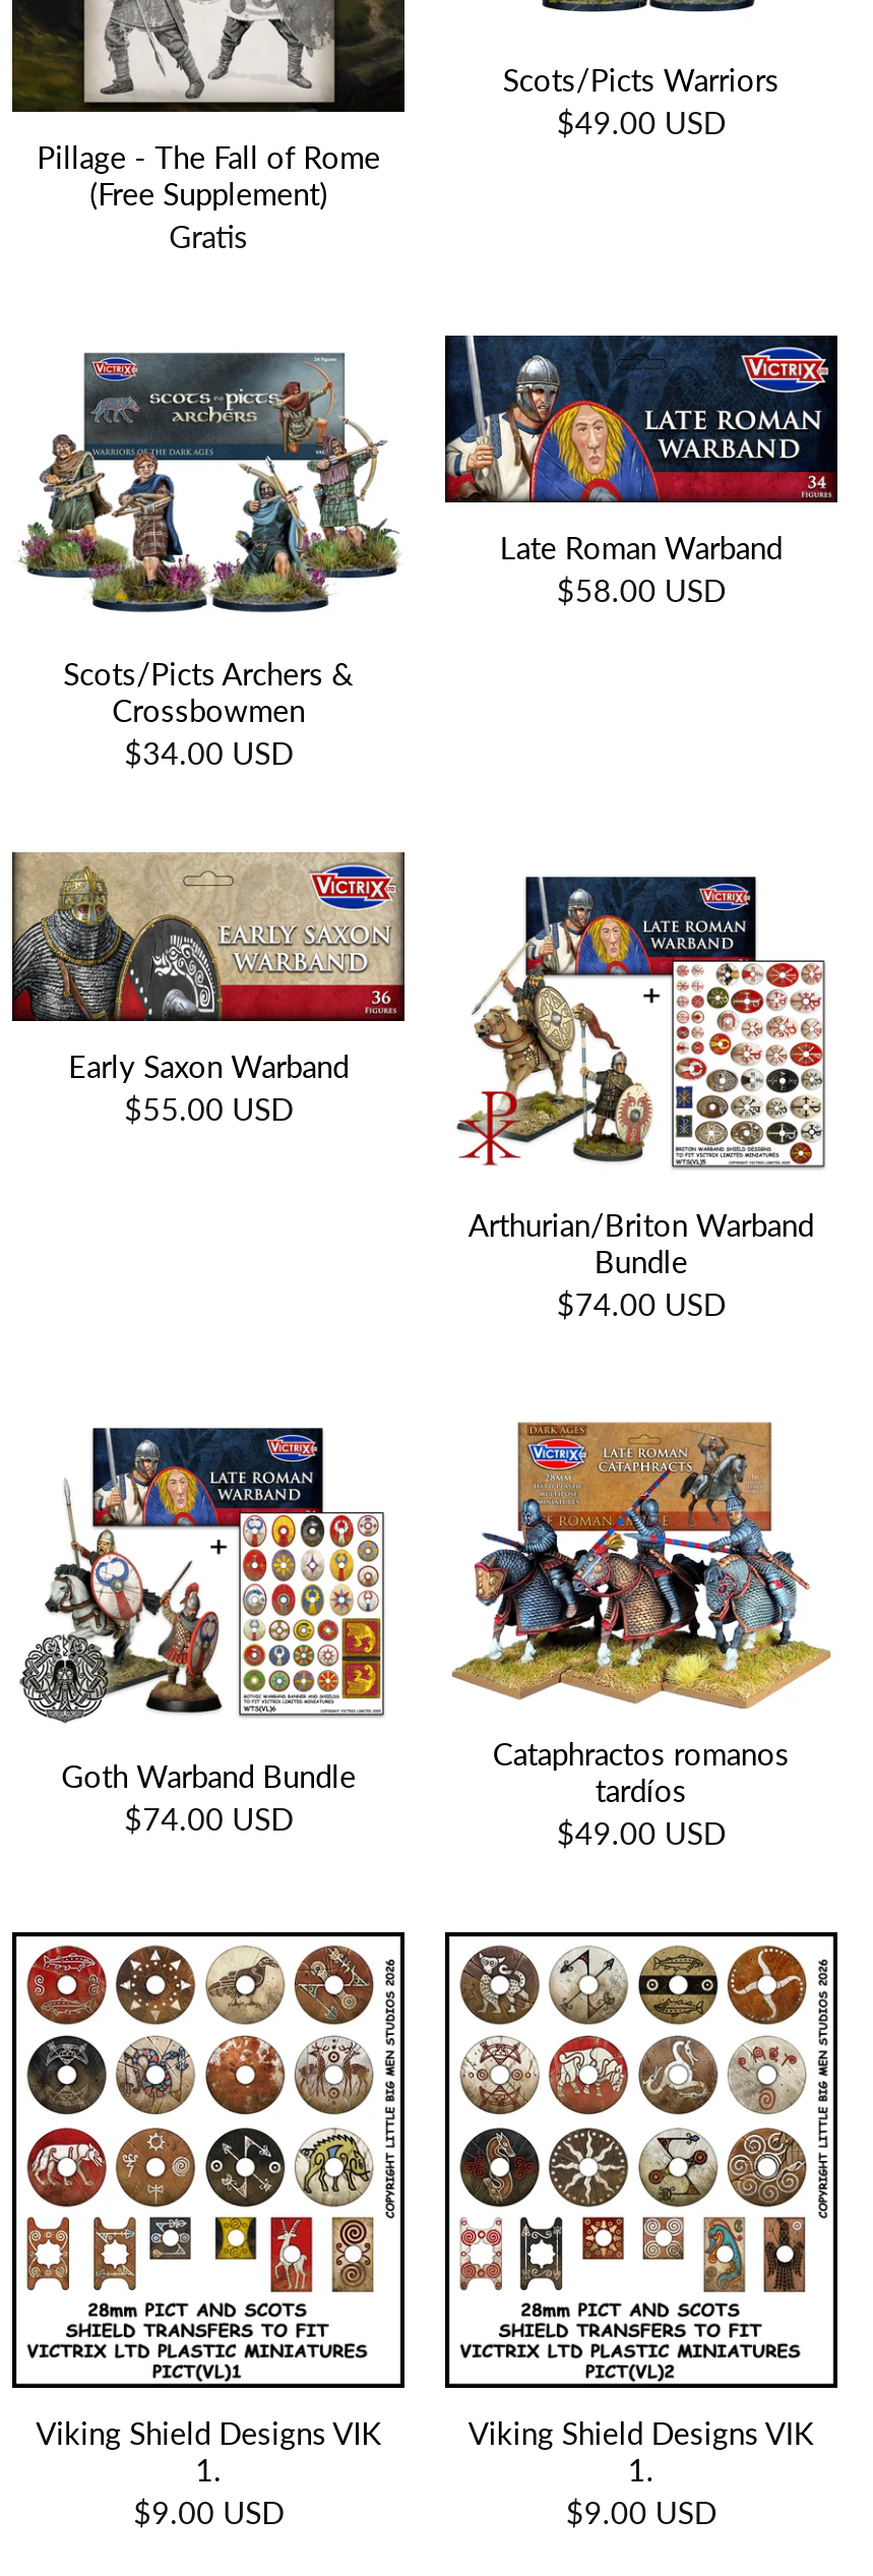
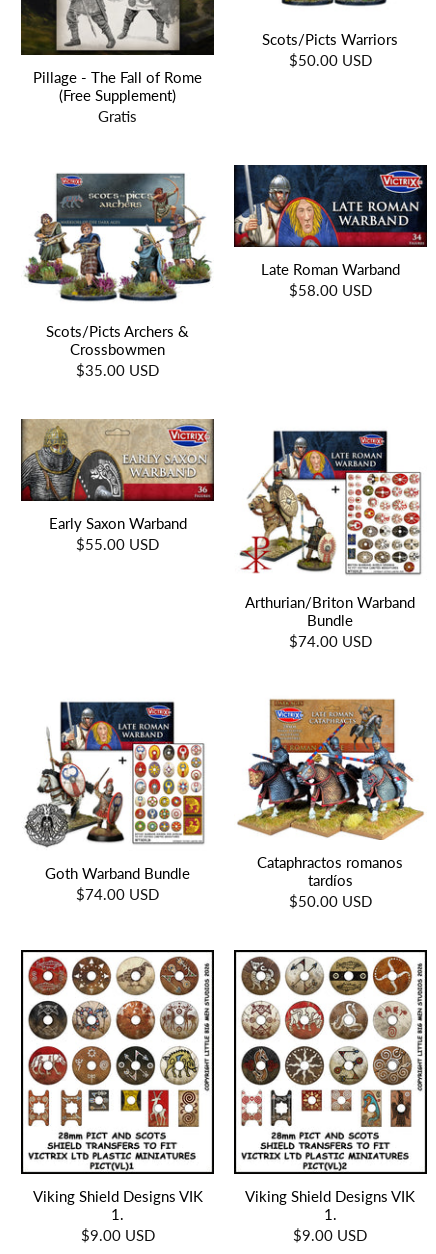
[557,104,725,141] $49.00 USD -> [289,51,372,69] $50.00 USD
[124,735,293,771] $34.00 USD -> [76,361,159,379] $35.00 USD
[557,1814,725,1850] $49.00 USD -> [289,892,372,910] $50.00 USD

